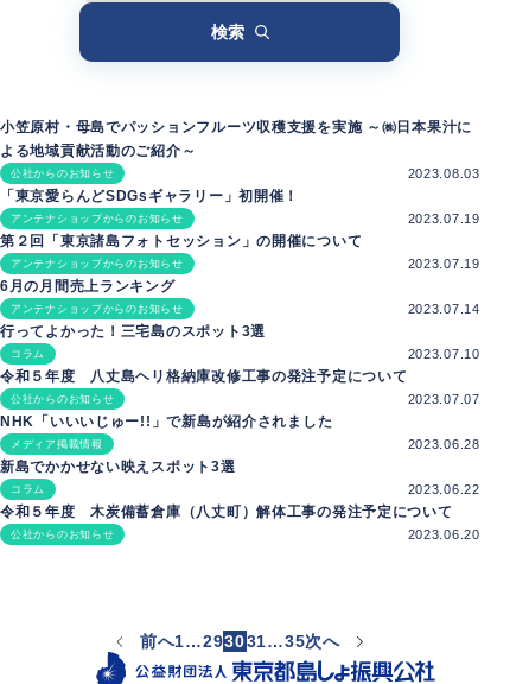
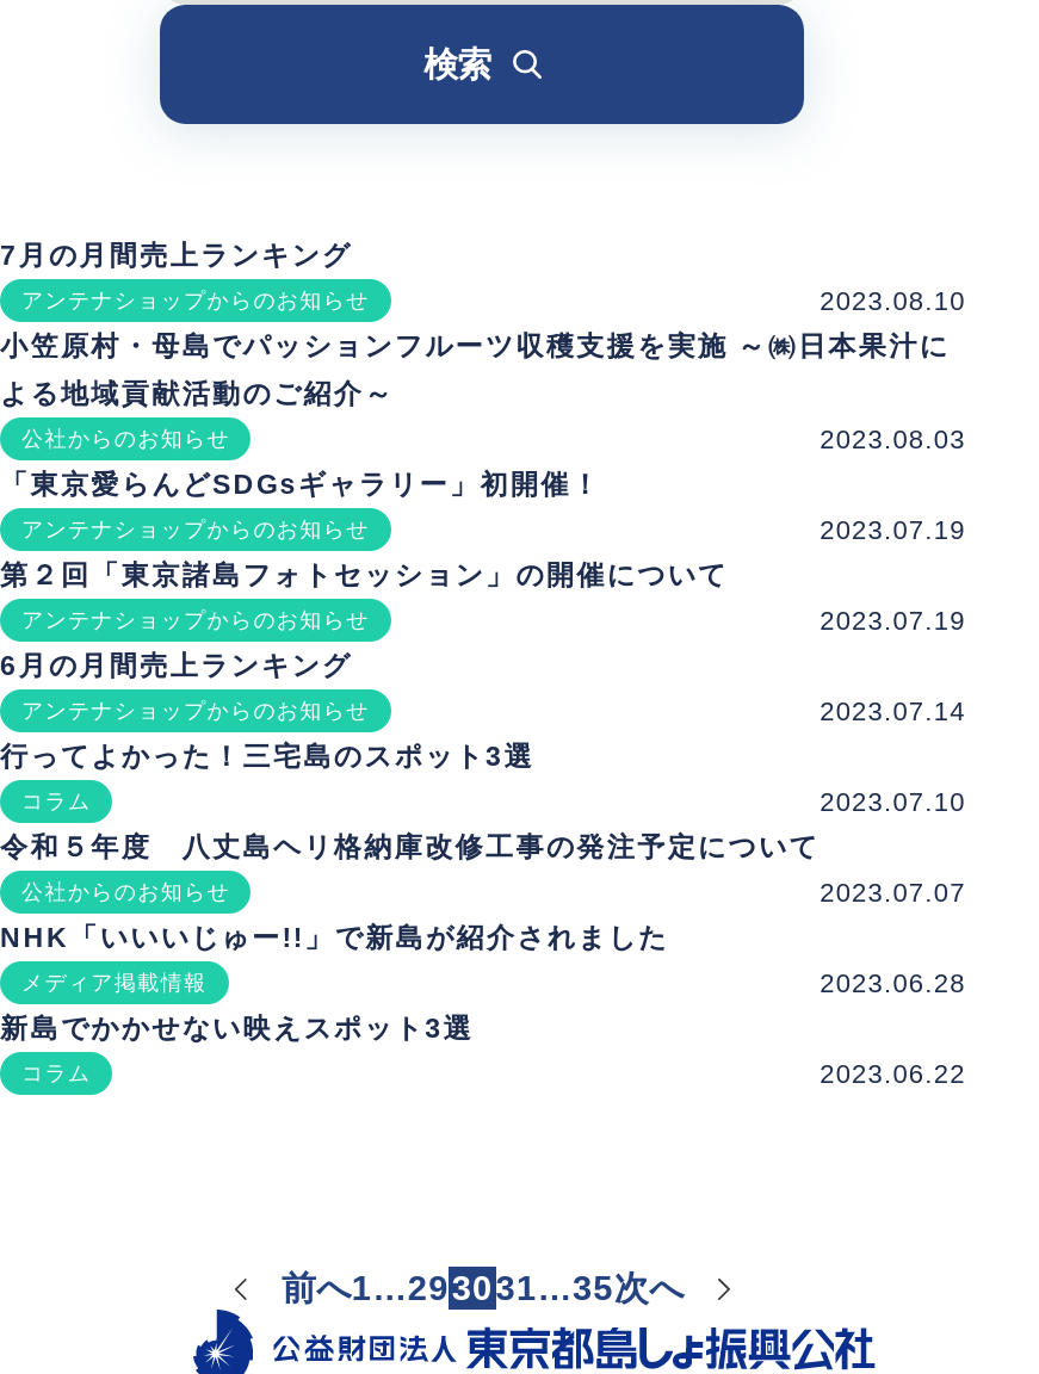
none -> [0,239,966,315] 7月の月間売上ランキング | 2023.08.10 | アンテナショップからのお知らせ
moved [0,119,480,497] -> [0,330,966,1088]: 小笠原村・母島でパッションフルーツ収穫支援を実施 ～㈱日本果汁に | よる地域貢献活動のご紹介～ | 2023.08.03 | ... | 2023.06.22 | コラム
[0,504,480,542] 令和５年度 木炭備蓄倉庫（八丈町）解体工事の発注予定について | 2023.06.20 | 公社からのお知らせ -> none

